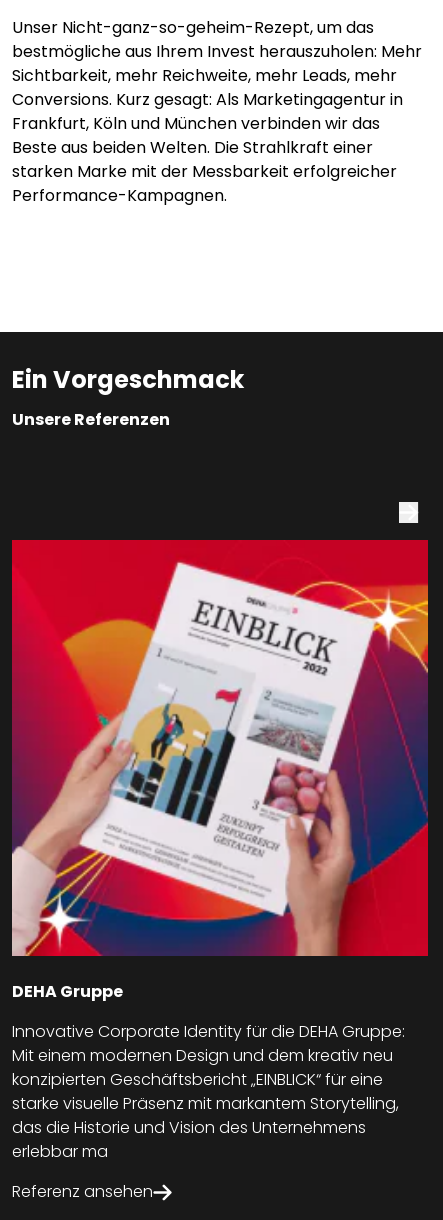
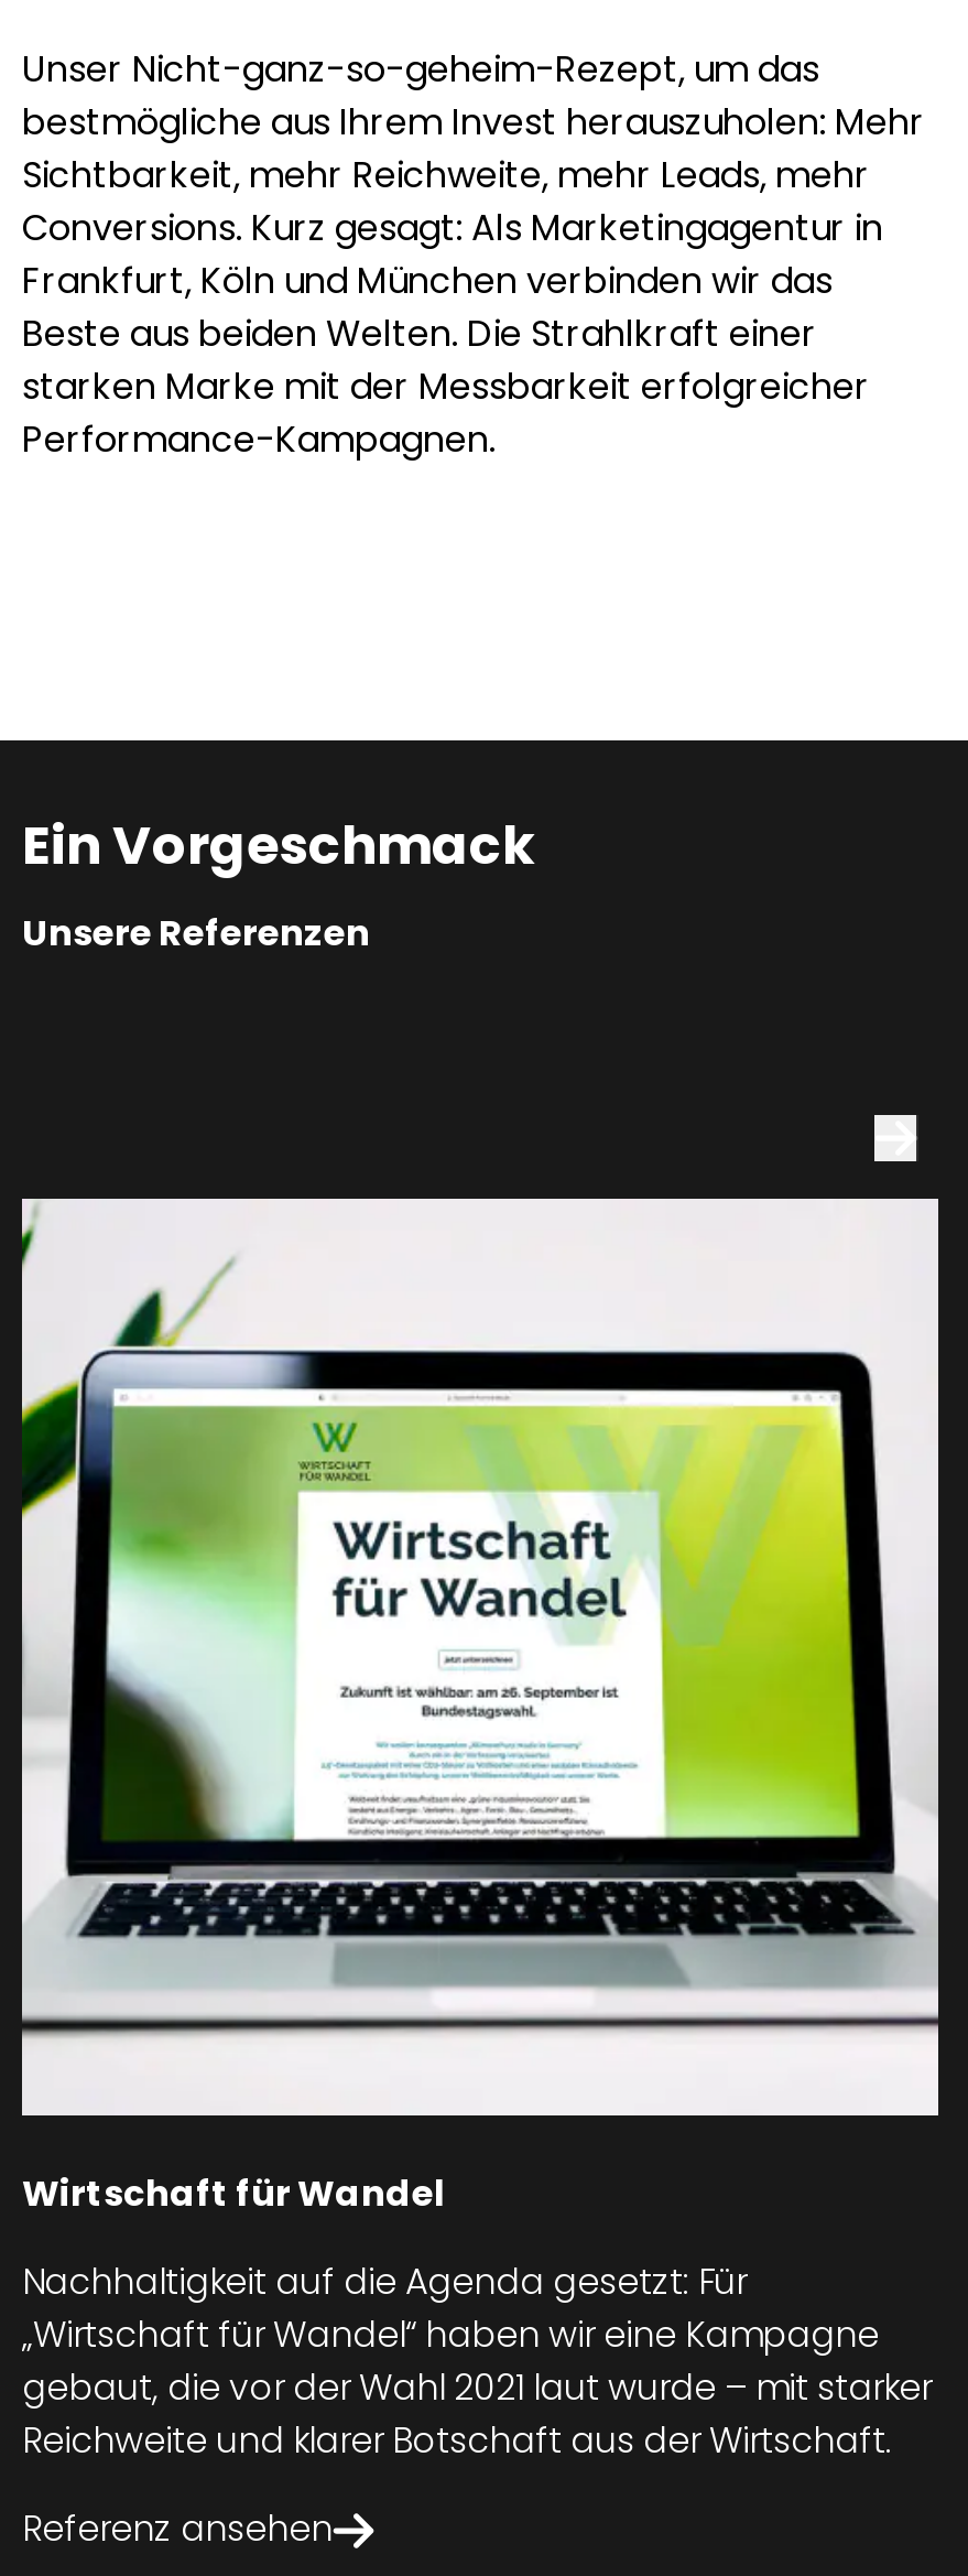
[11,539,429,1003] [image] | DEHA Gruppe -> [20,1197,940,2219] [image] | Wirtschaft für Wandel
[12,1020,405,1163] Innovative Corporate Identity für die DEHA Gruppe: | Mit einem modernen Design und dem kreativ neu | konzipierten Geschäftsbericht „EINBLICK“ für eine | starke visuelle Präsenz mit markantem Storytelling, | das die Historie und Vision des Unternehmens | erlebbar ma -> [22,2256,932,2466] Nachhaltigkeit auf die Agenda gesetzt: Für | „Wirtschaft für Wandel“ haben wir eine Kampagne | gebaut, die vor der Wahl 2021 laut wurde – mit starker | Reichweite und klarer Botschaft aus der Wirtschaft.

